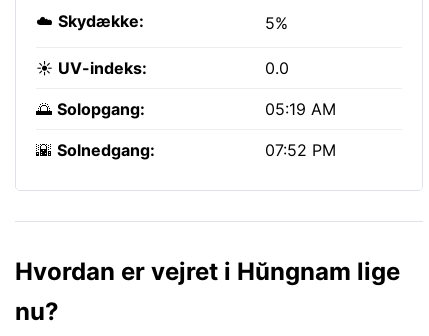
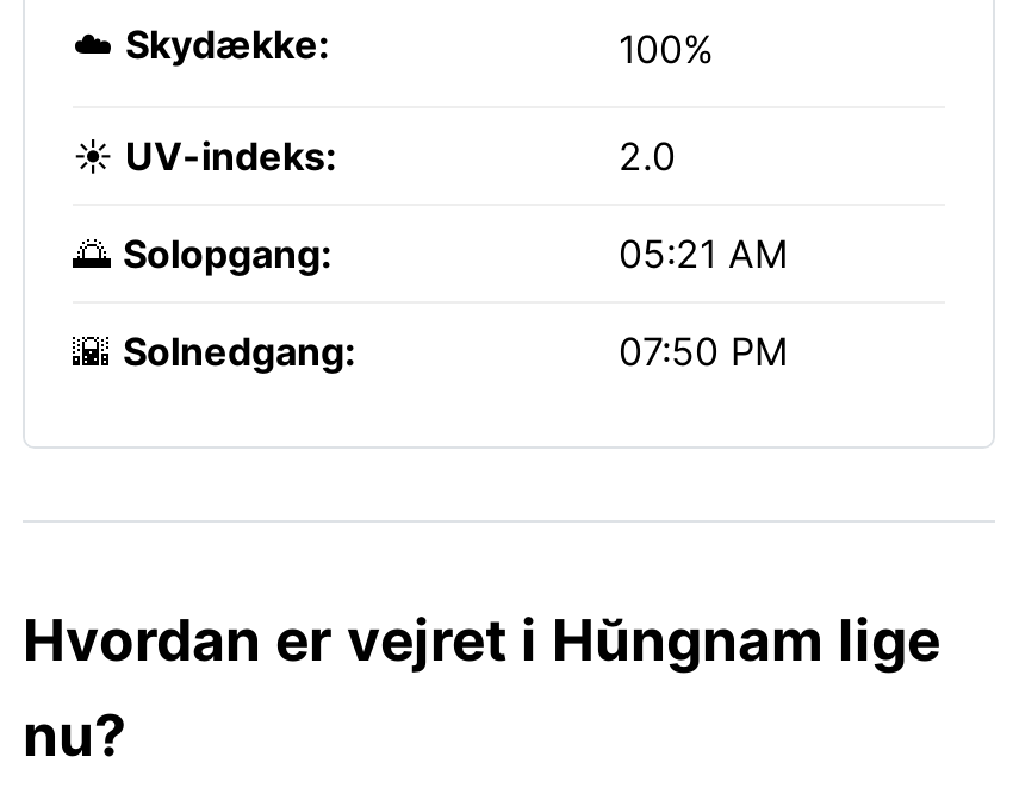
[265,13,288,33] 5% -> [619,25,714,73] 100%
[265,58,289,78] 0.0 -> [619,132,676,180] 2.0
[265,99,336,119] 05:19 AM -> [619,230,788,277] 05:21 AM
[265,140,336,160] 07:52 PM -> [619,327,788,375] 07:50 PM

